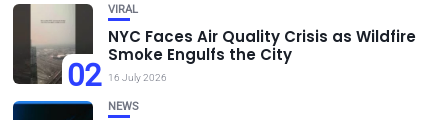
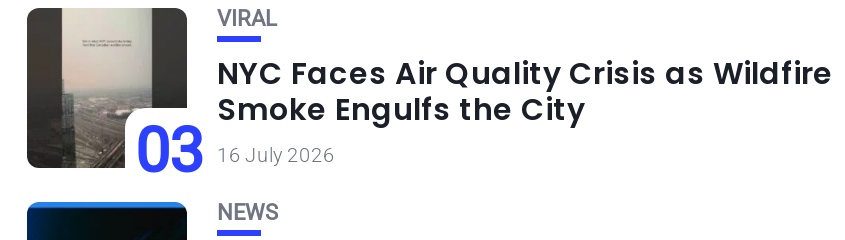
[67,57,167,94] 02 16 July 2026 -> [135,114,335,188] 03 16 July 2026

